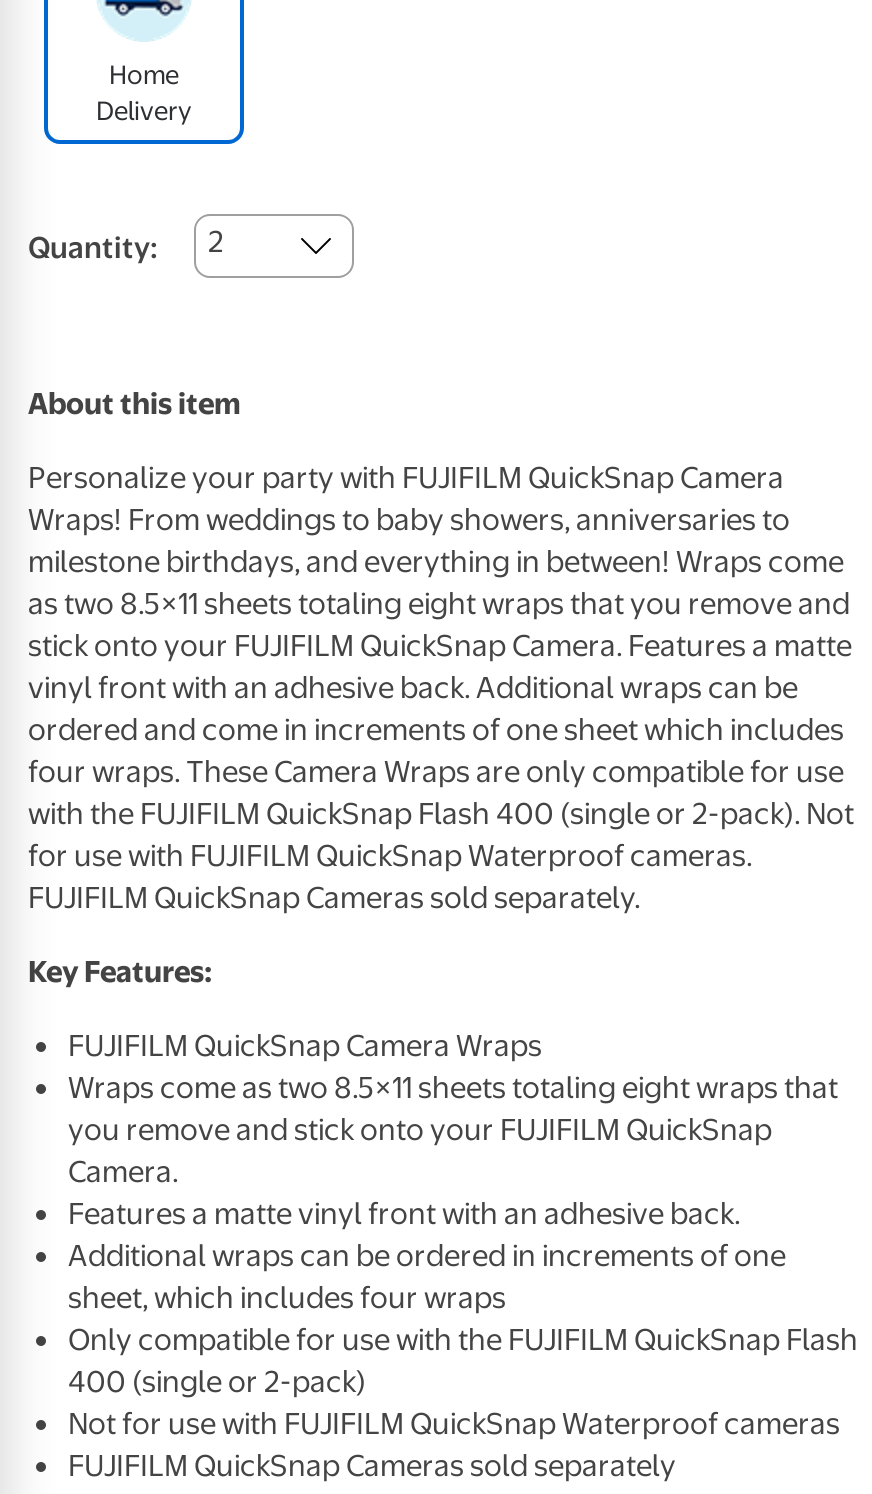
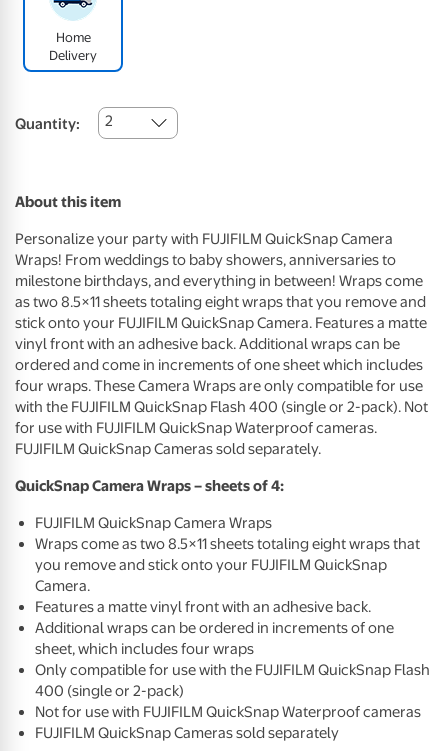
[28,954,212,990] Key Features: -> [15,477,284,495] QuickSnap Camera Wraps – sheets of 4:

